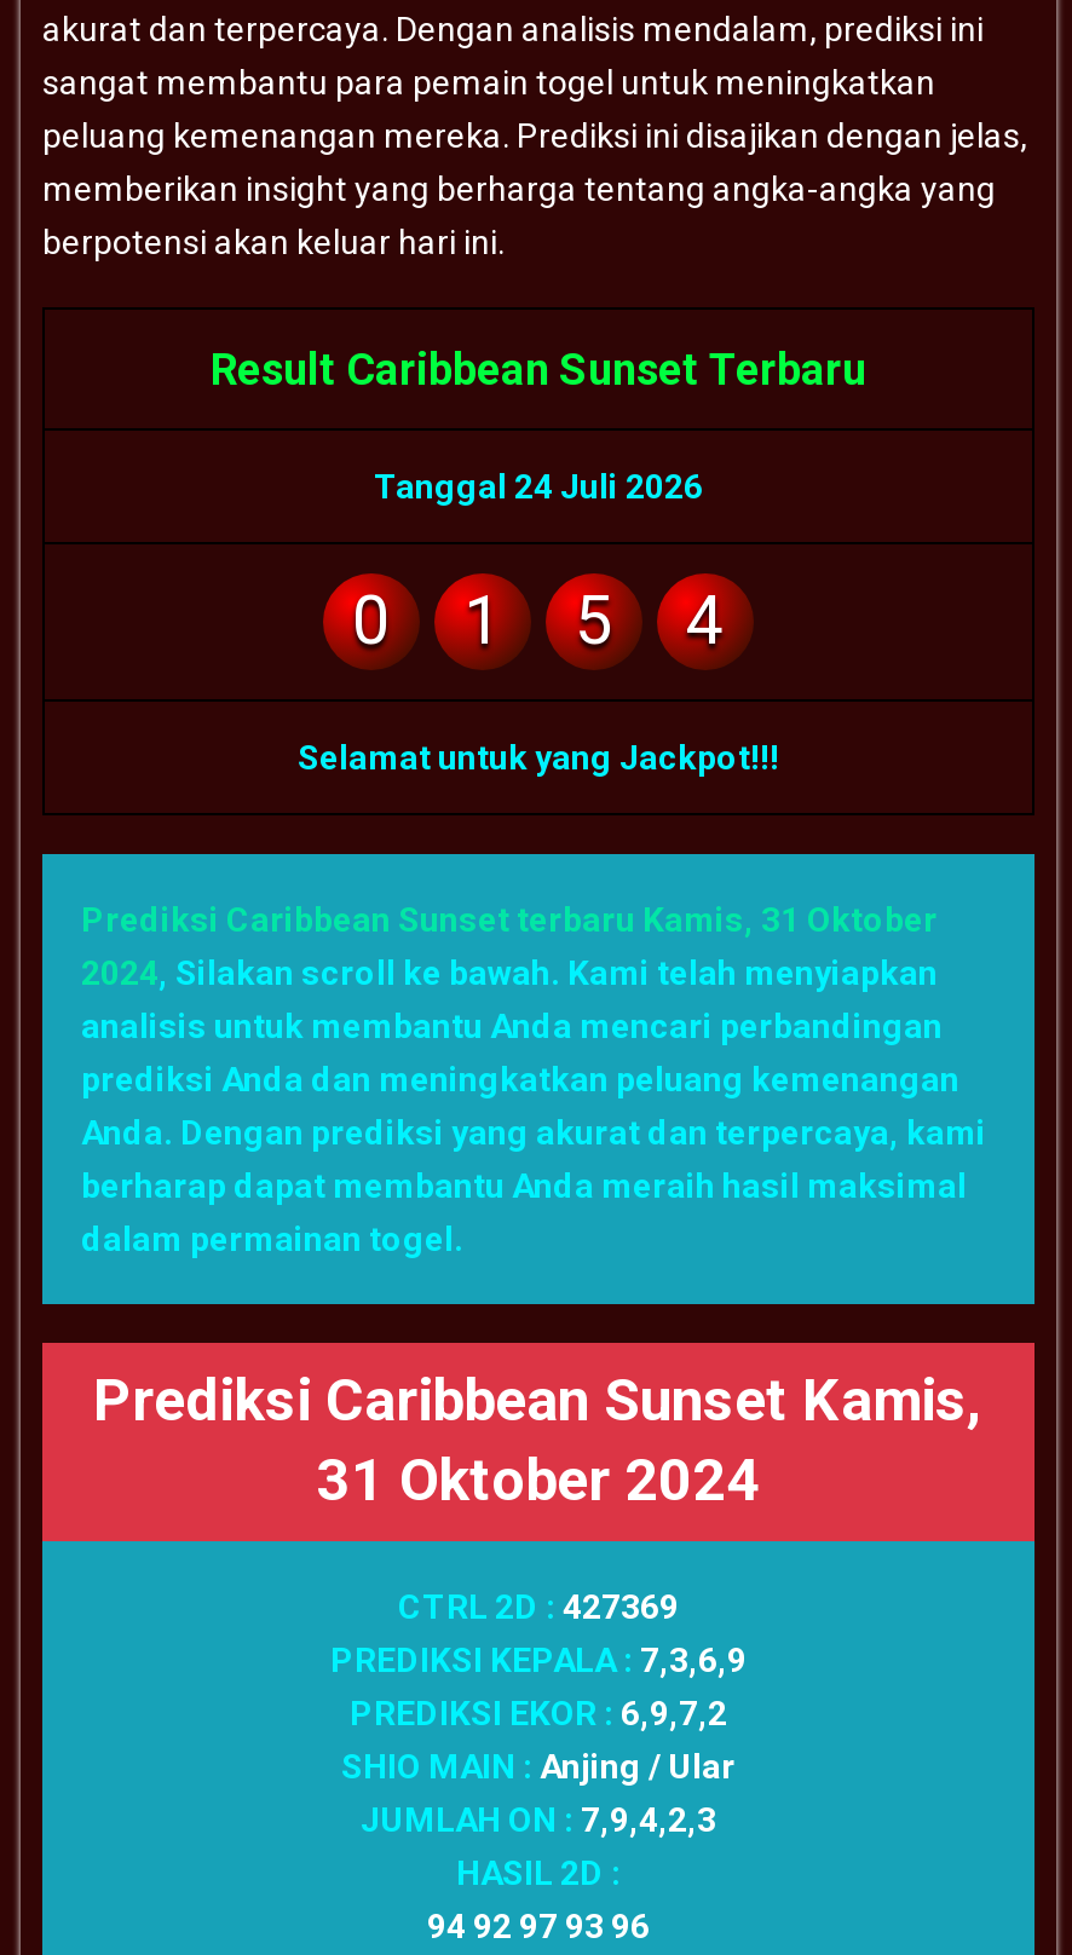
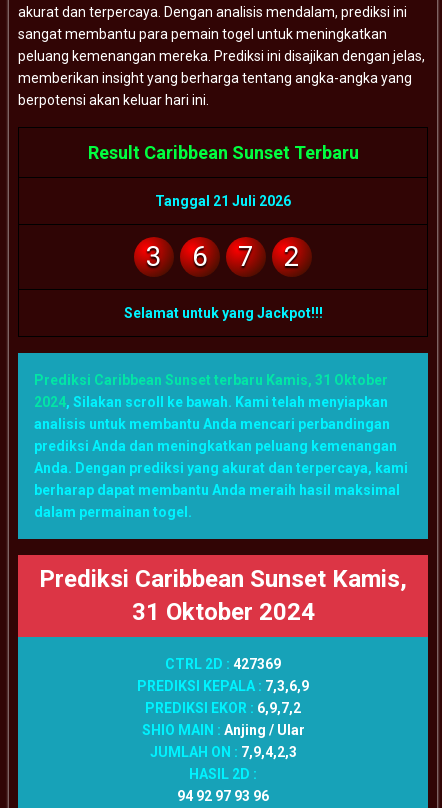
[374,466,703,504] Tanggal 24 Juli 2026 -> [155,192,291,208] Tanggal 21 Juli 2026
[352,579,391,659] 0 -> [146,239,162,272] 3
[463,579,502,659] 1 -> [192,239,208,272] 6
[575,579,613,659] 5 -> [238,239,254,272] 7
[686,579,725,659] 4 -> [284,239,300,272] 2

